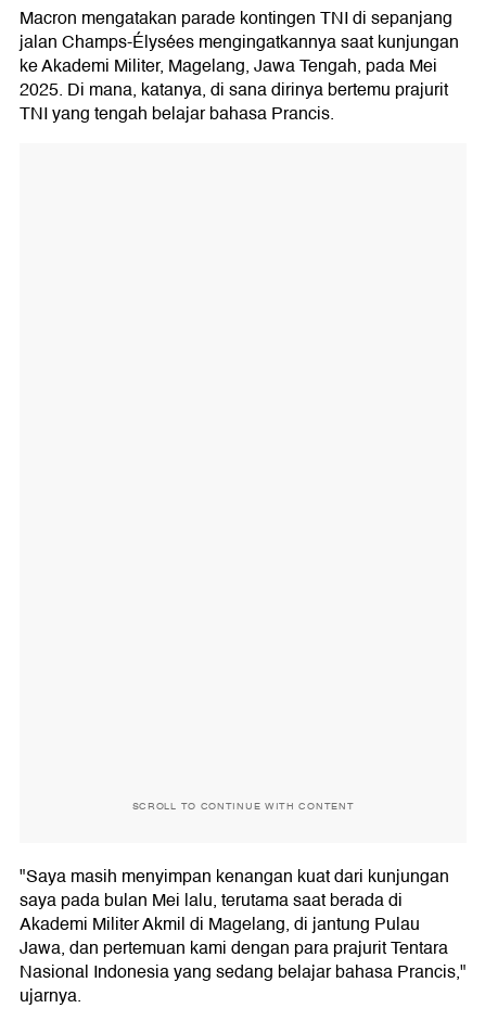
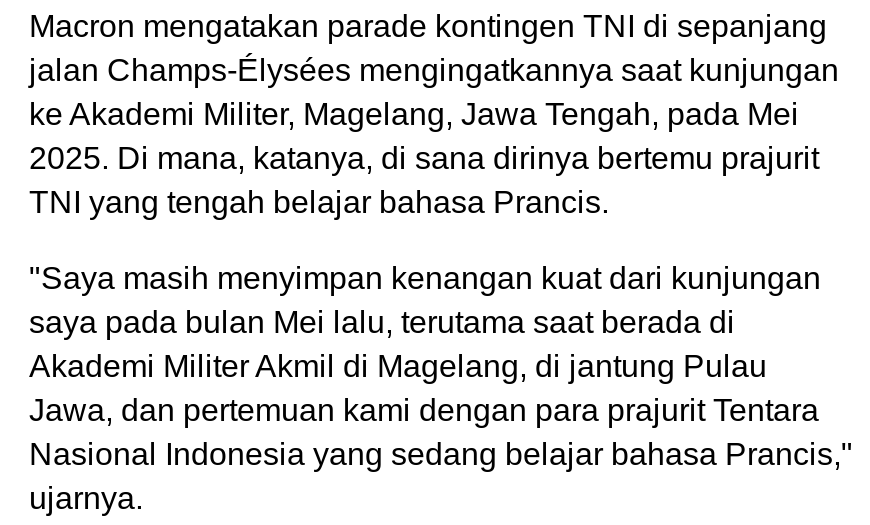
[132,799,354,814] SCROLL TO CONTINUE WITH CONTENT -> none

